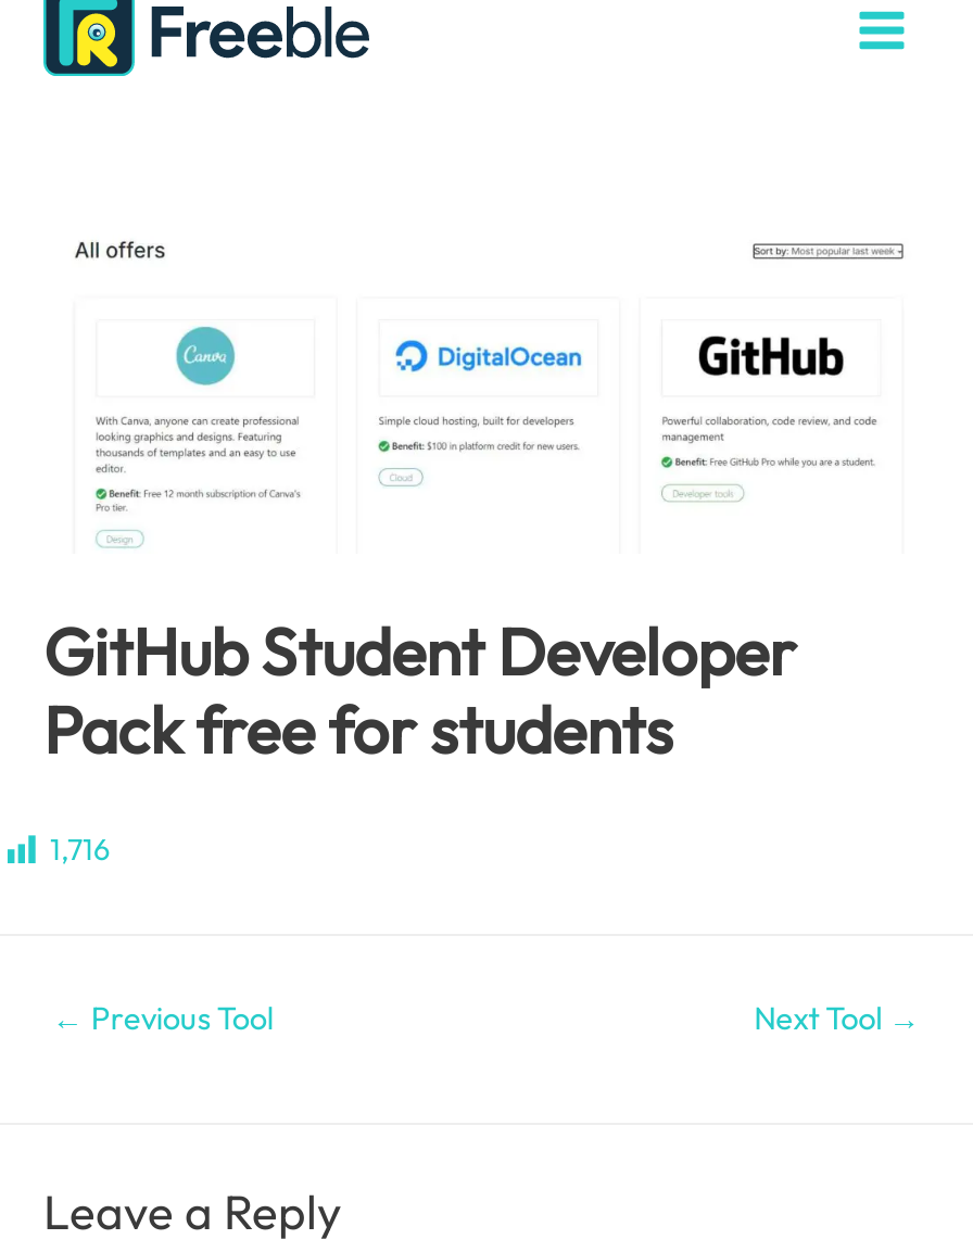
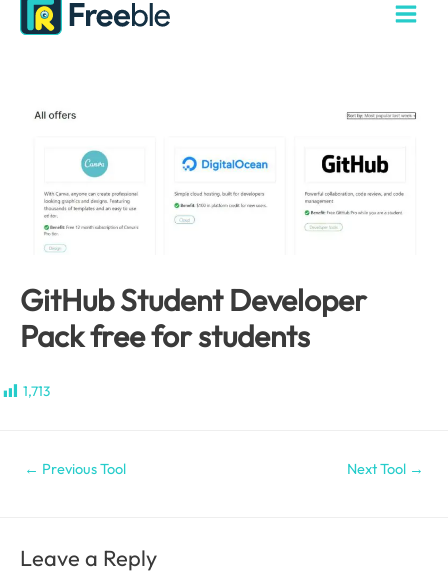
[50,829,111,868] 1,716 -> [23,382,50,400] 1,713

